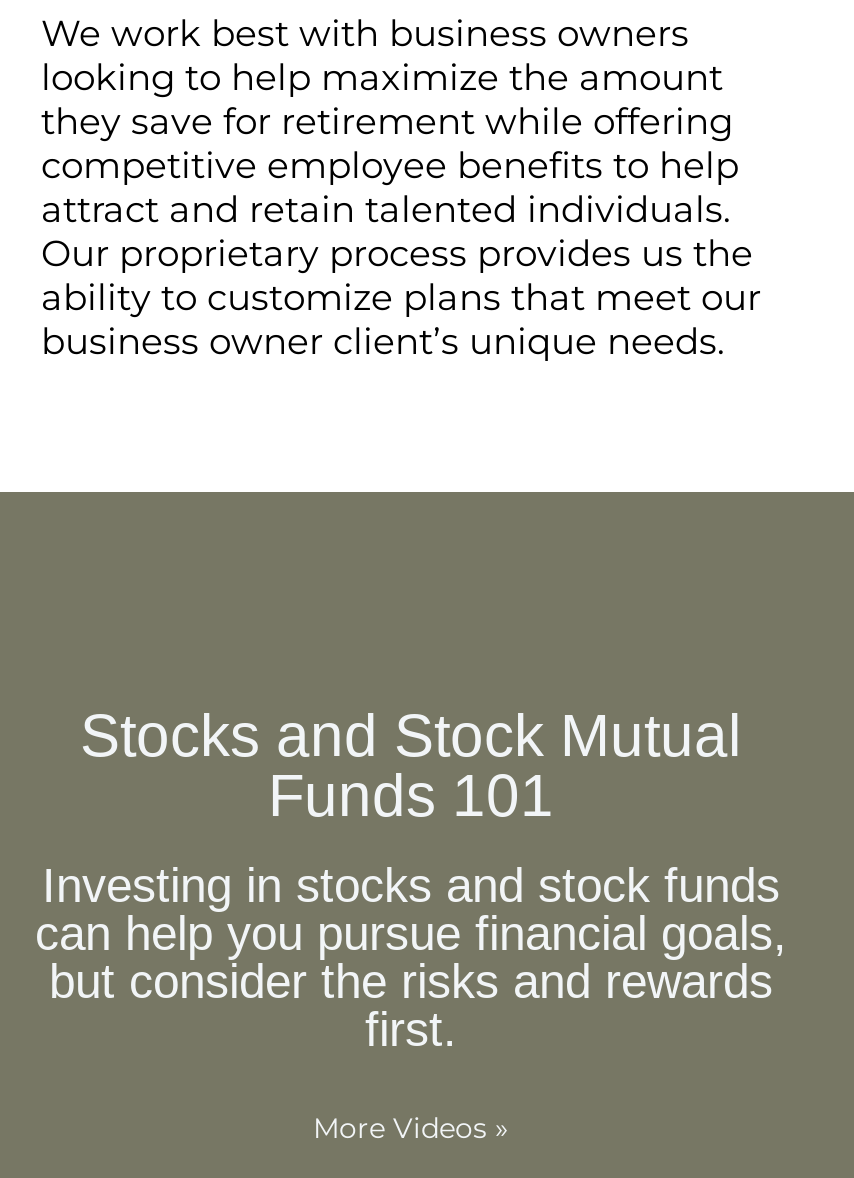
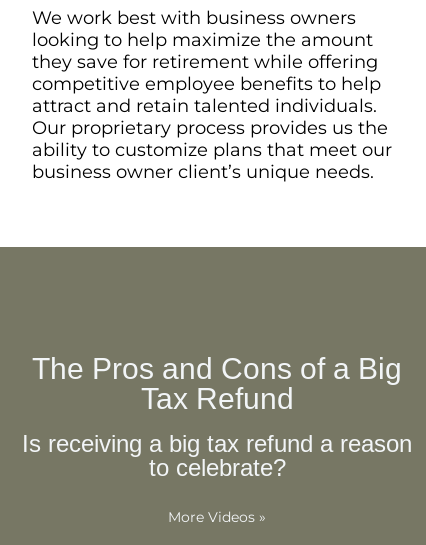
[80,701,742,827] Stocks and Stock Mutual | Funds 101 -> [32,352,402,415] The Pros and Cons of a Big | Tax Refund
[35,857,787,1055] Investing in stocks and stock funds | can help you pursue financial goals, | but consider the risks and rewards | first. -> [22,430,412,481] Is receiving a big tax refund a reason | to celebrate?

